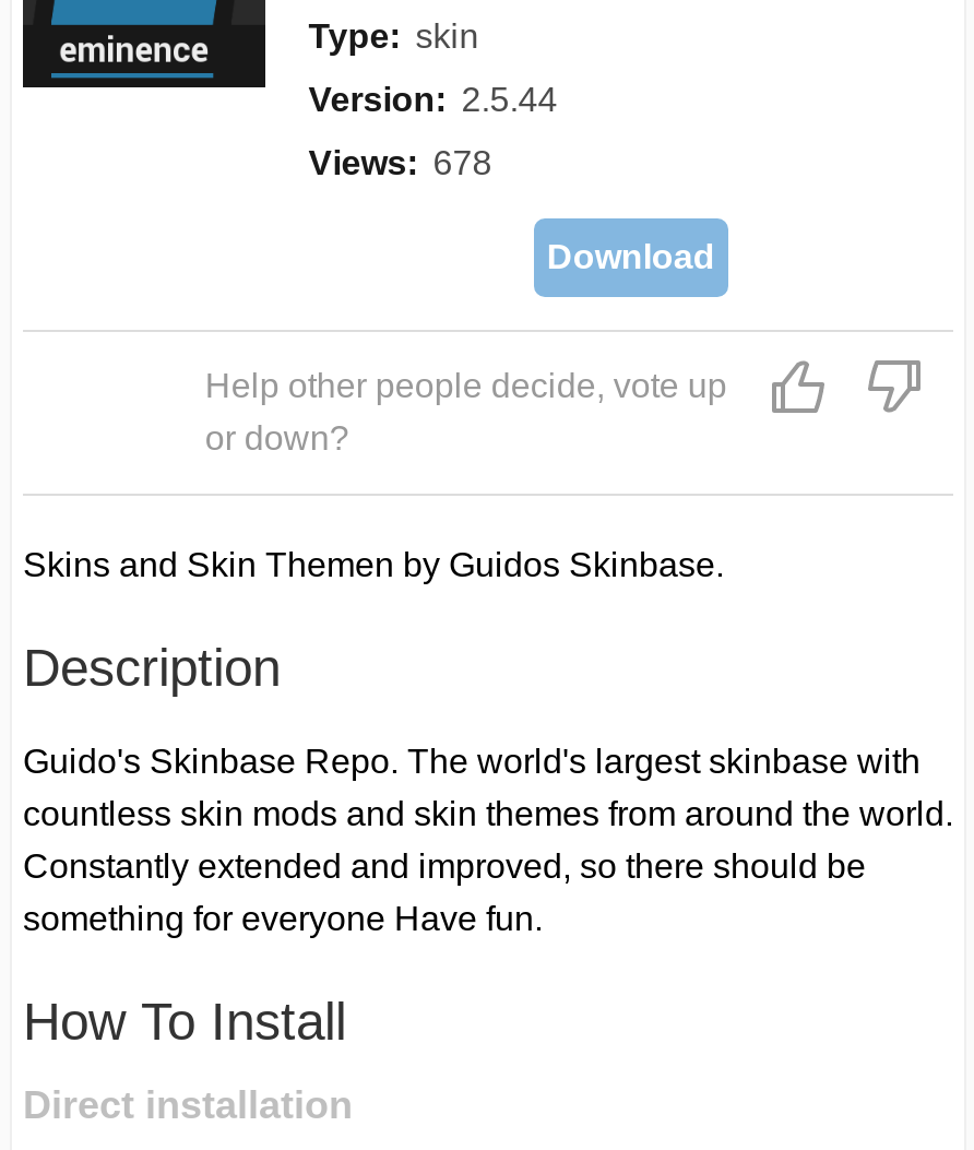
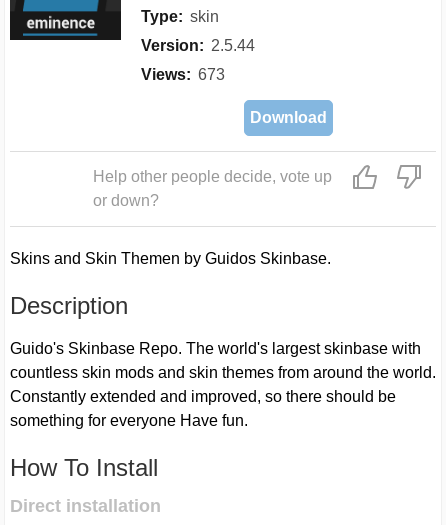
[309,144,492,181] Views: 678 -> [141,66,225,83] Views: 673

